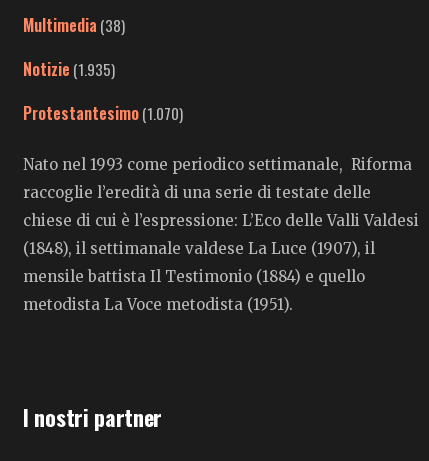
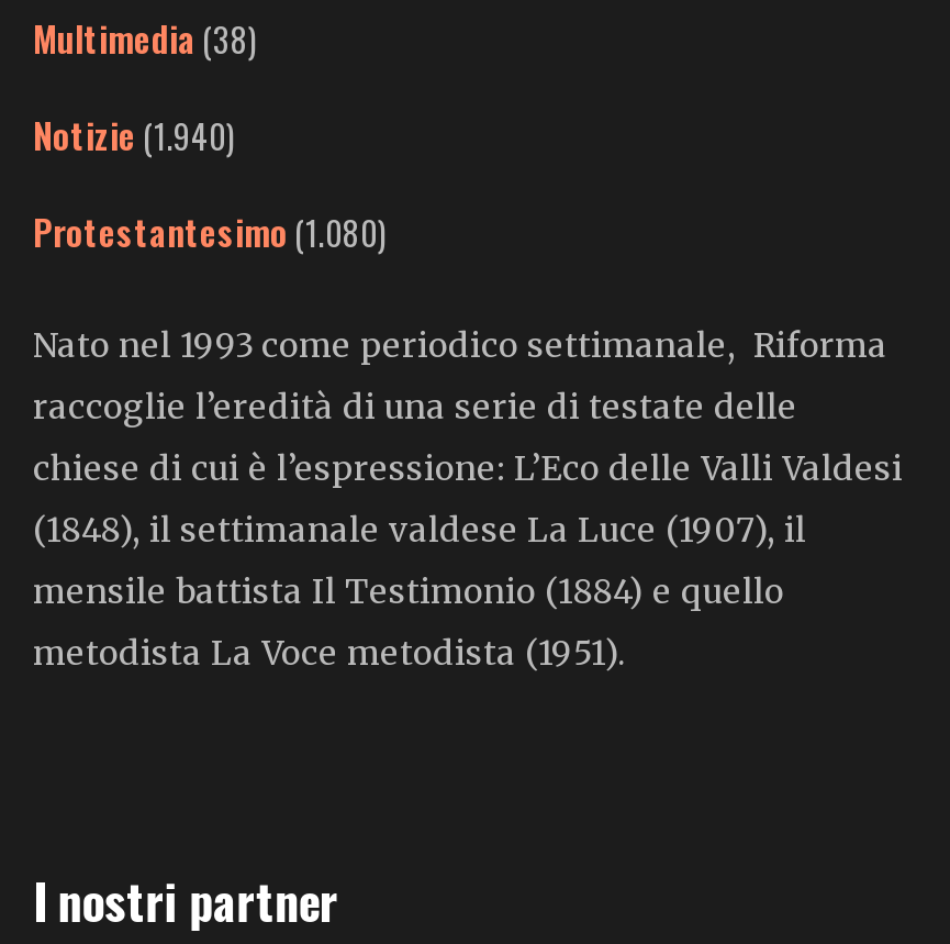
[23,57,115,81] Notizie (1.935) -> [33,109,235,162] Notizie (1.940)
[23,101,183,125] Protestantesimo (1.070) -> [33,206,387,258] Protestantesimo (1.080)

